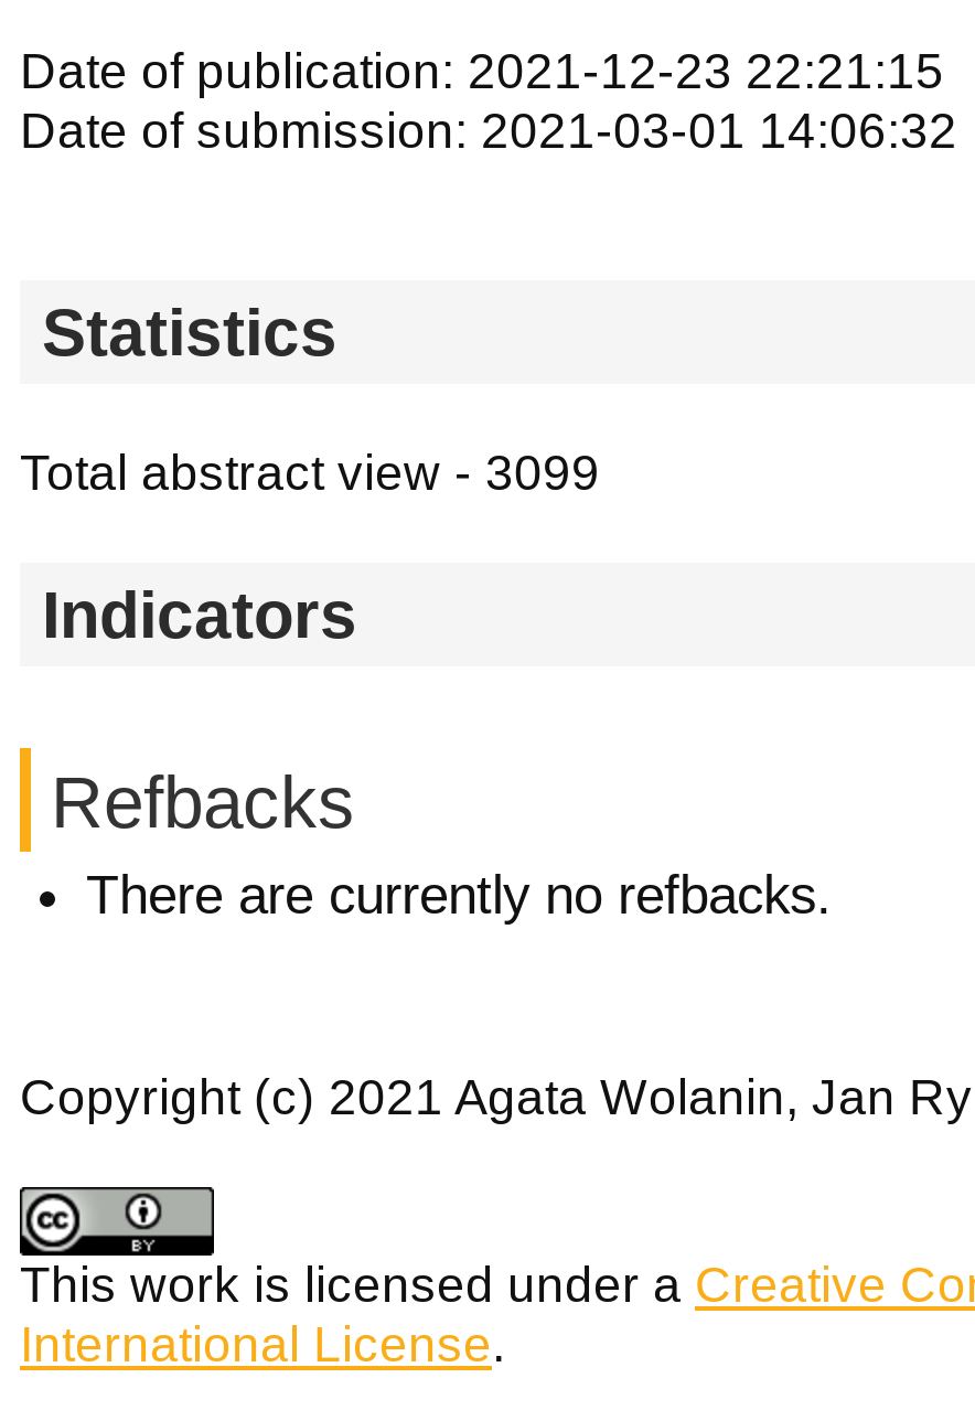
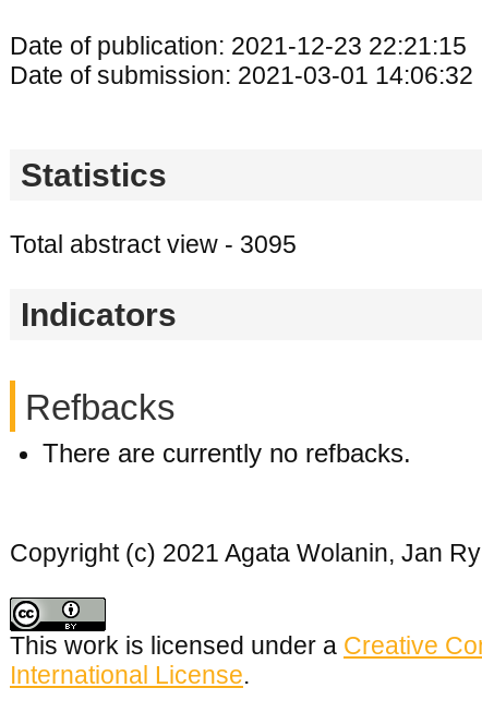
[20,446,600,501] Total abstract view - 3099 -> [10,231,297,259] Total abstract view - 3095

